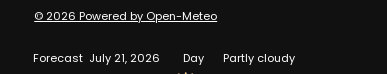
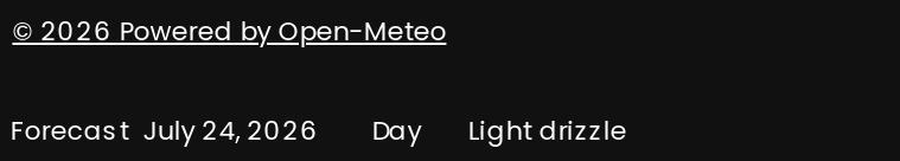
[33,50,160,66] Forecast July 21, 2026 -> [10,111,318,148] Forecast July 24, 2026
[223,50,295,66] Partly cloudy -> [468,111,627,148] Light drizzle

